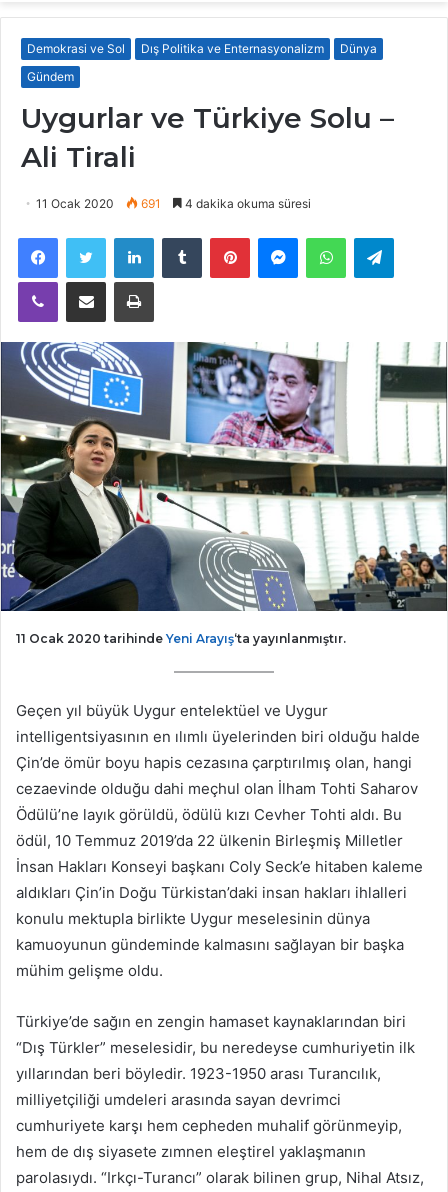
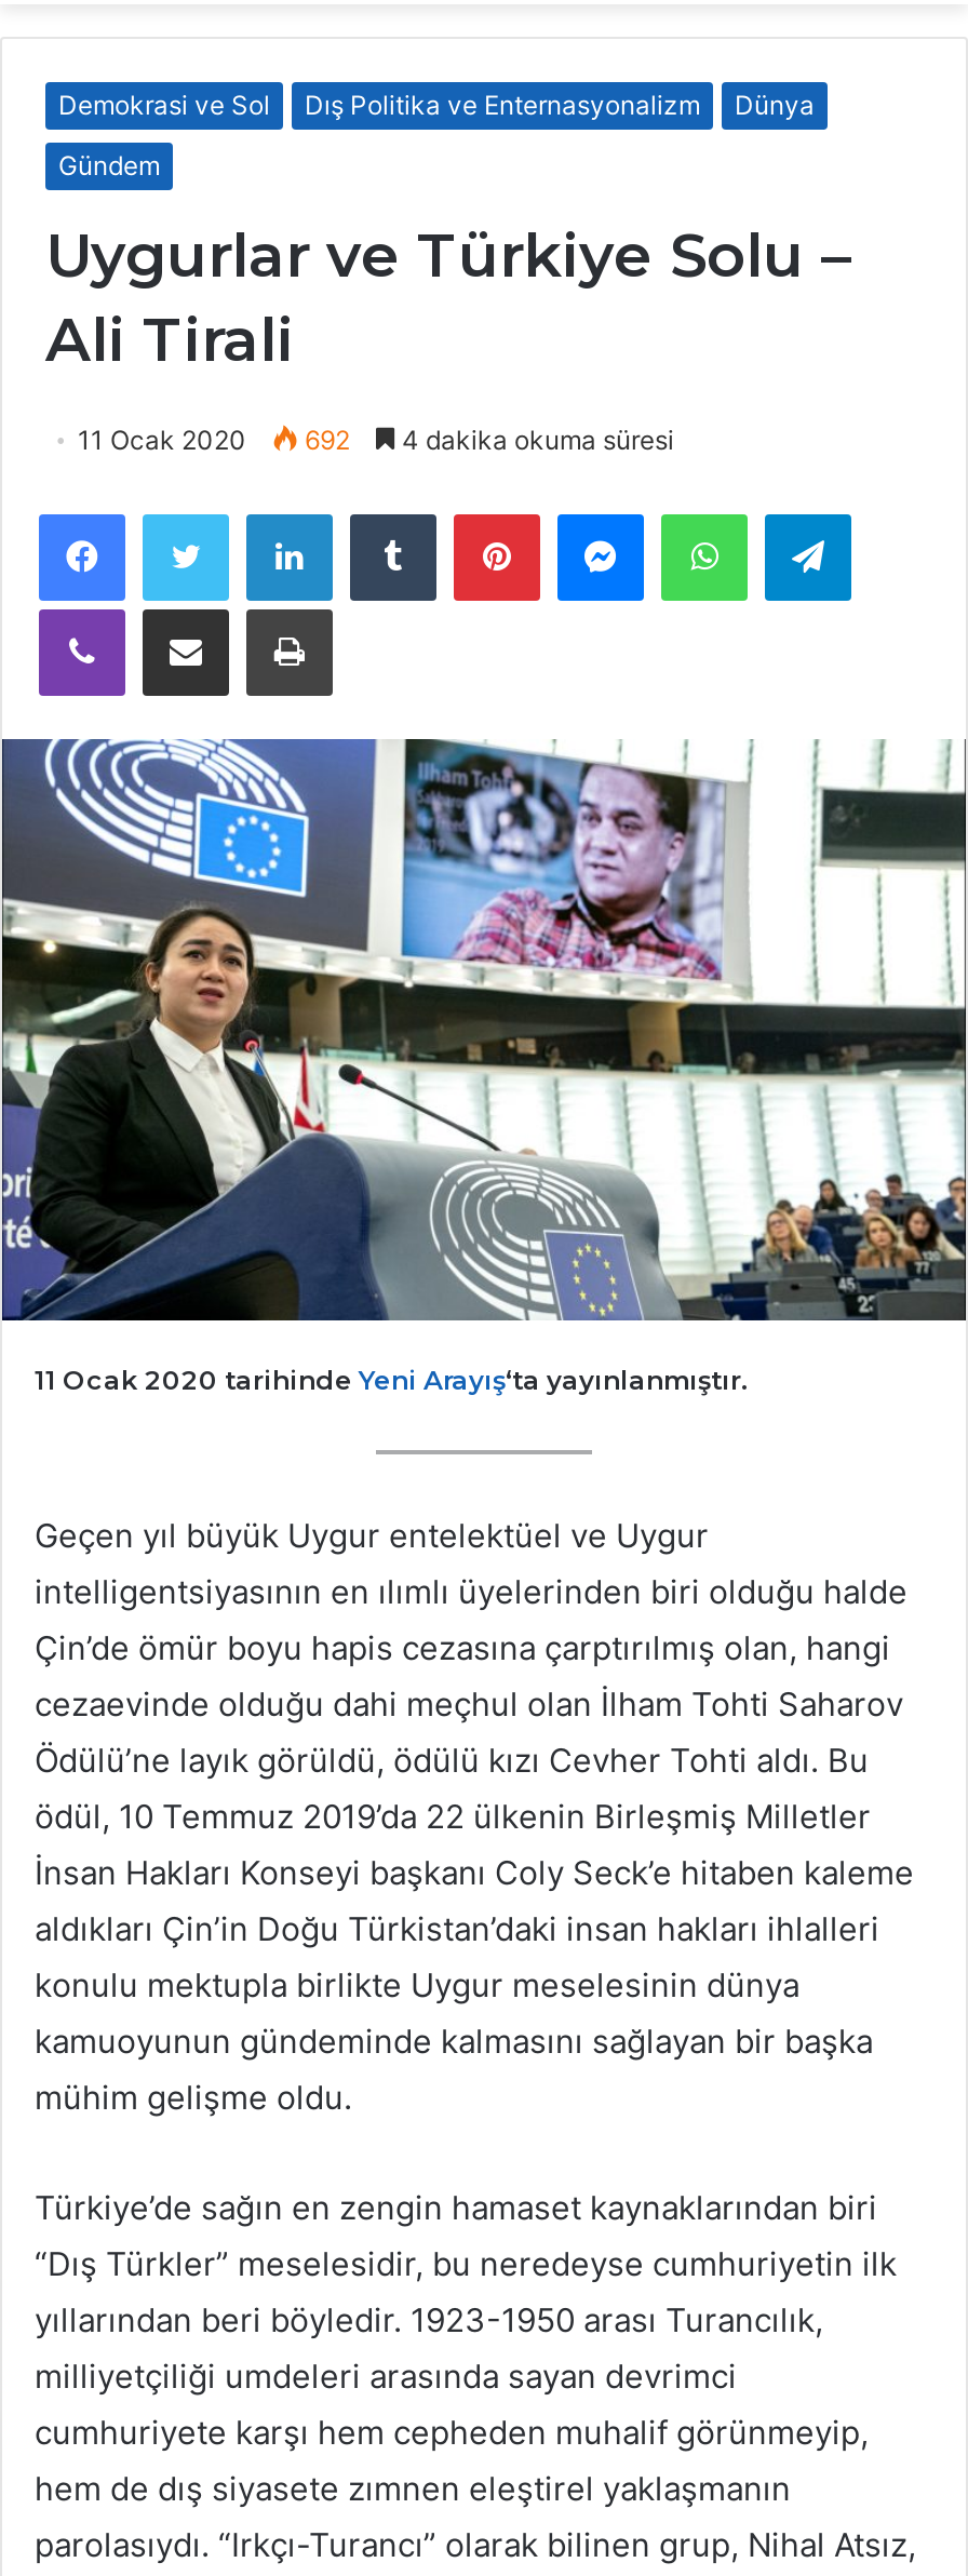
[36,196,311,211] 11 Ocak 2020 691 4 dakika okuma süresi -> [78,424,674,456] 11 Ocak 2020 692 4 dakika okuma süresi

